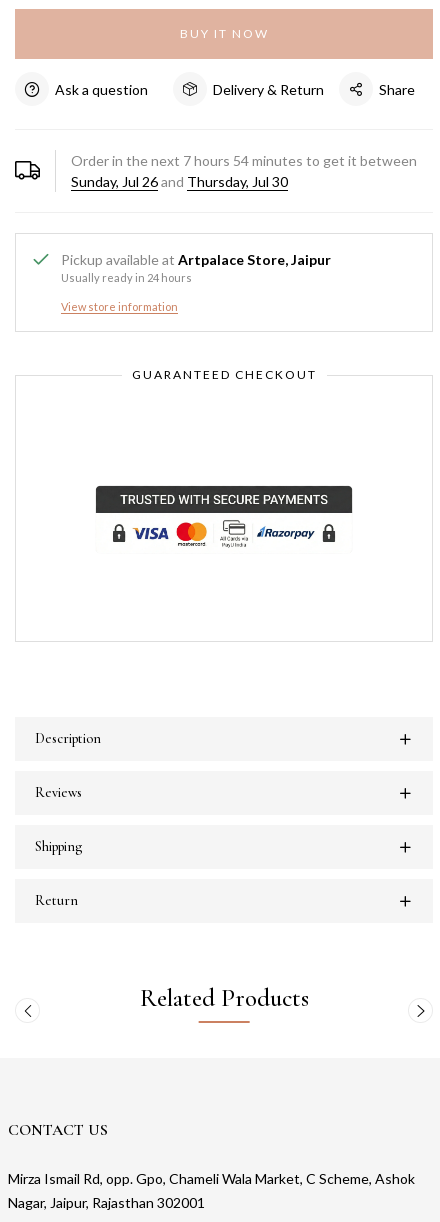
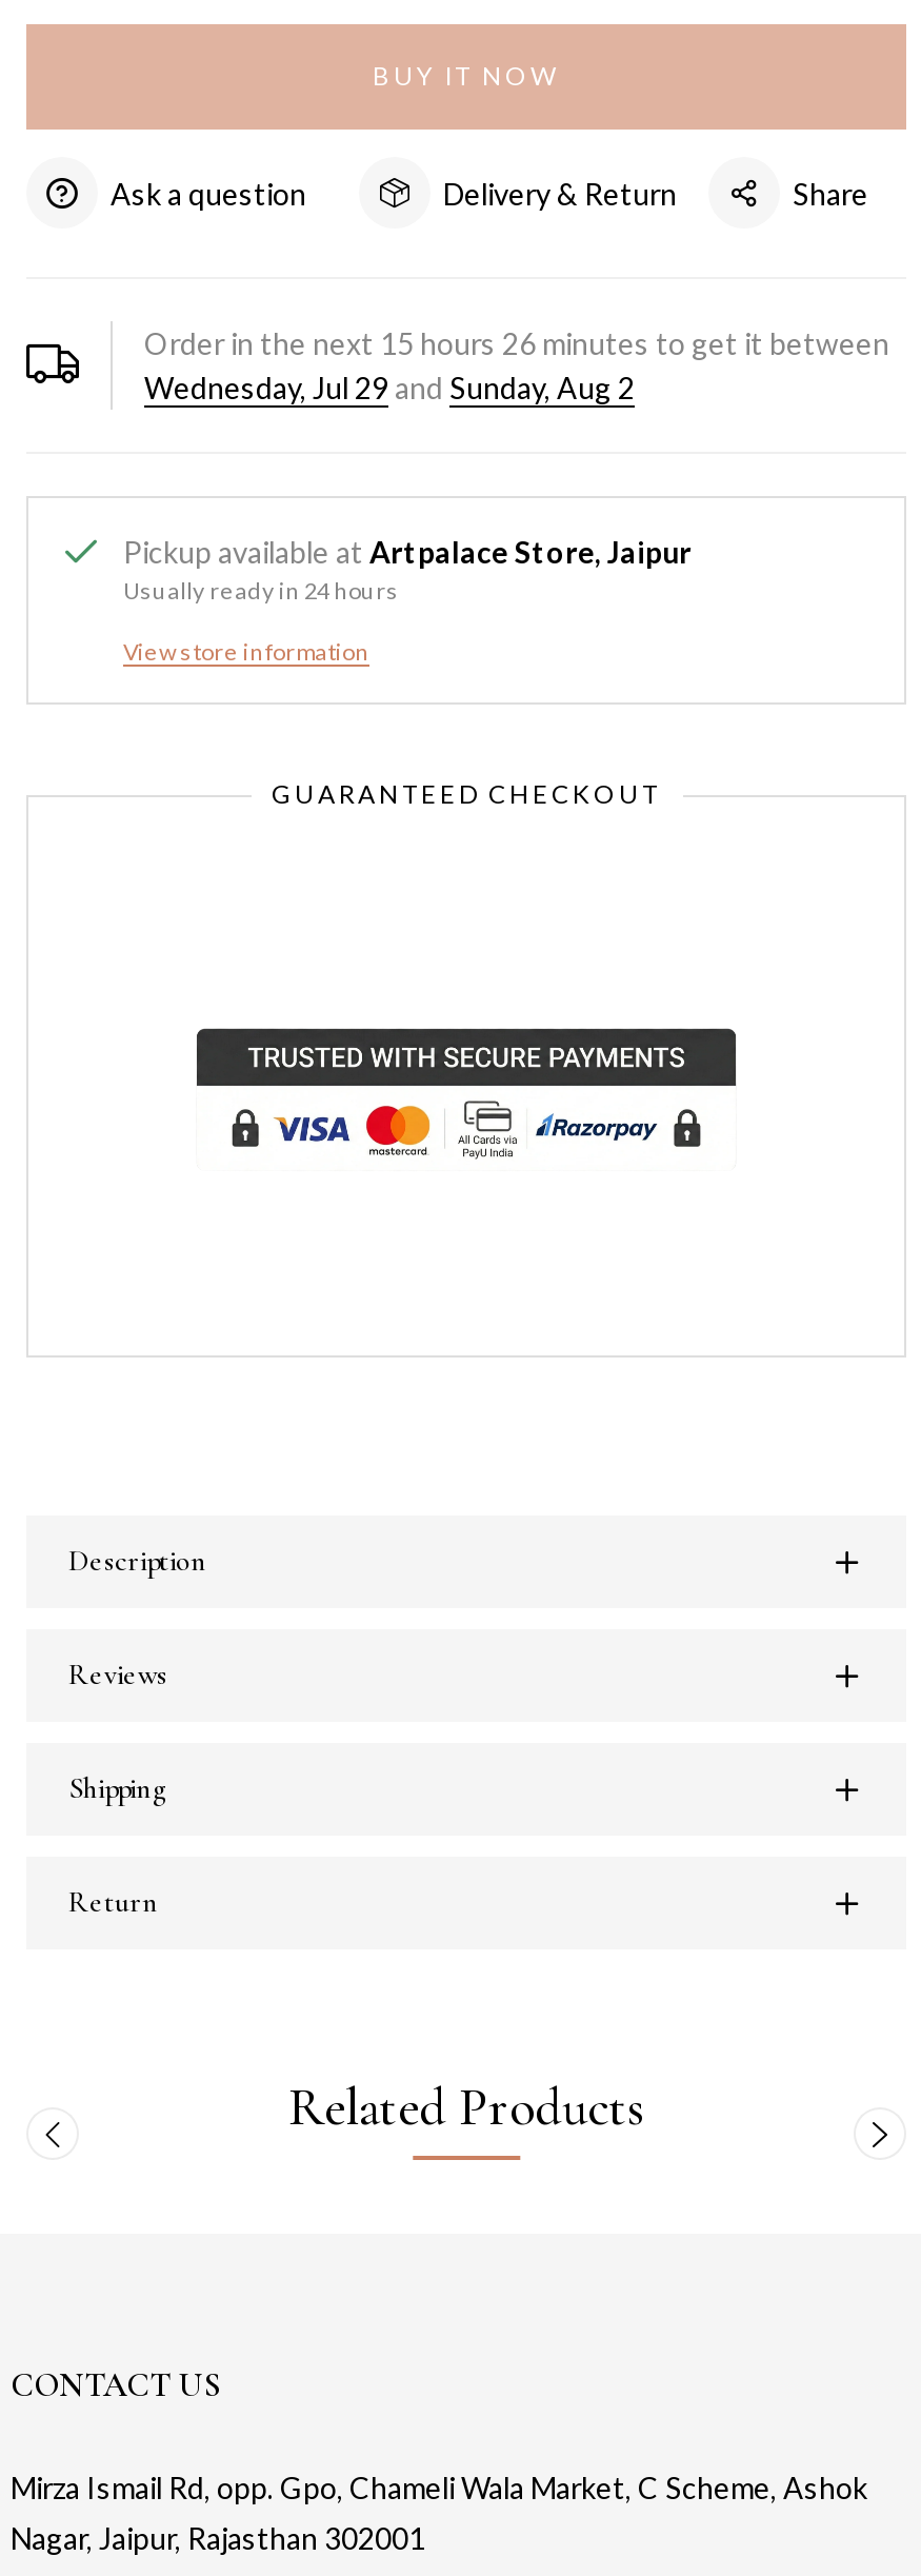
[71,152,417,169] Order in the next 7 hours 54 minutes to get it between -> [144,325,889,361] Order in the next 15 hours 26 minutes to get it between
[71,173,288,190] Sunday, Jul 26 and Thursday, Jul 30 -> [144,370,635,405] Wednesday, Jul 29 and Sunday, Aug 2

